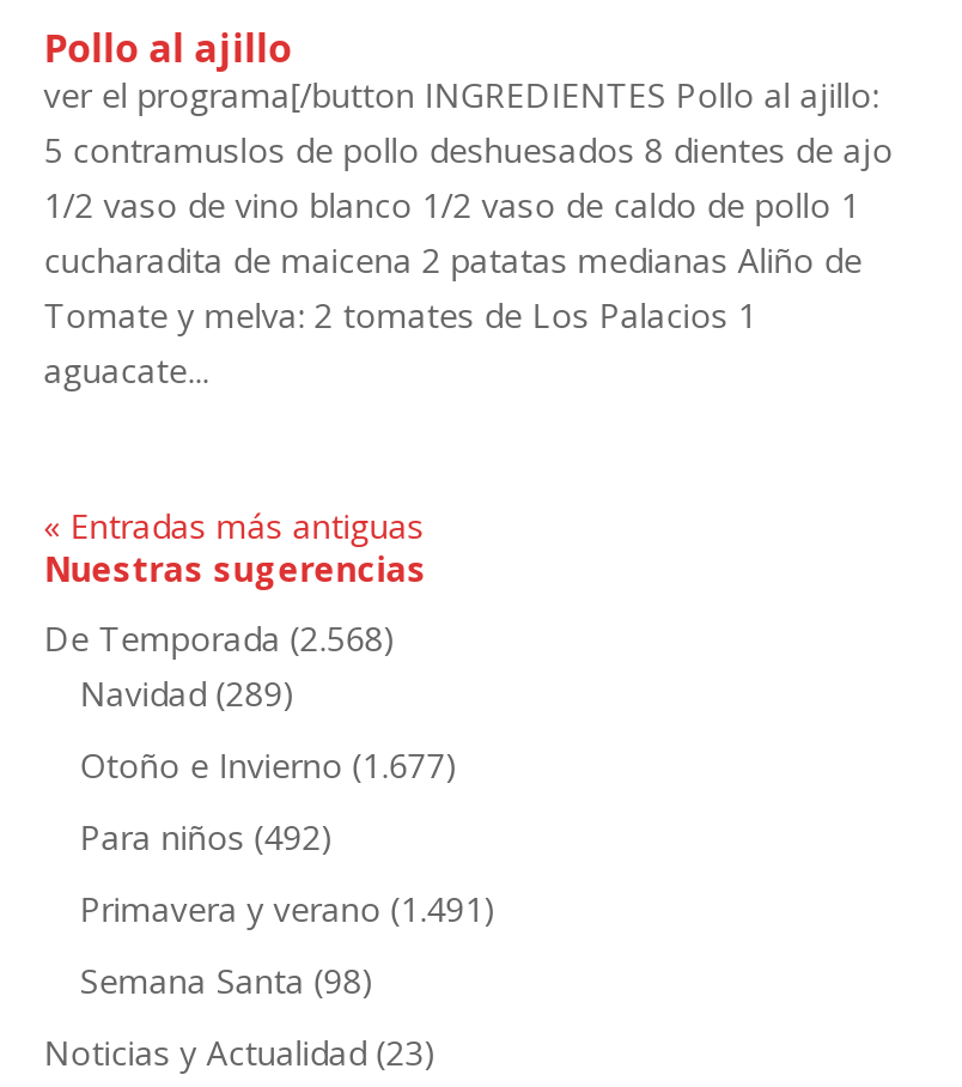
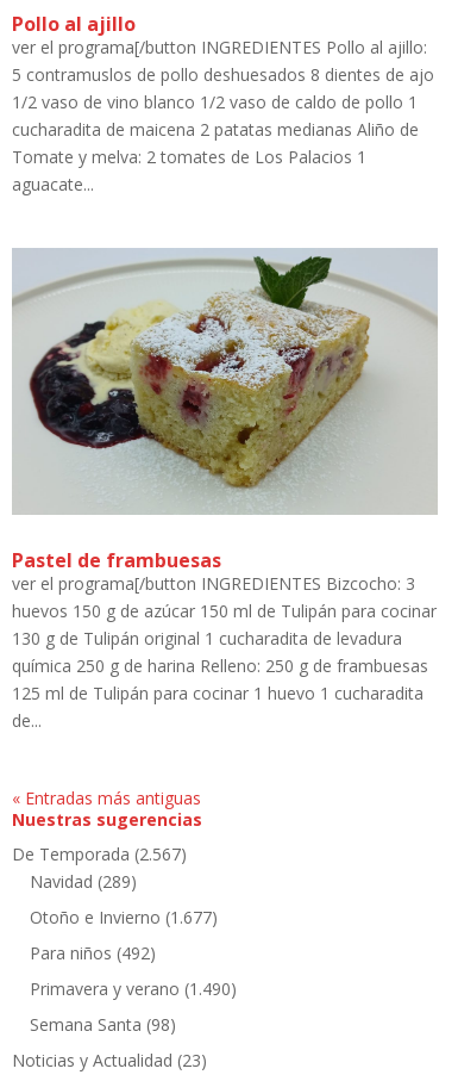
none -> [12,248,439,731] [image] | Pastel de frambuesas | ver el programa[/button INGREDIENTES Bizcocho: 3 | huevos 150 g de azúcar 150 ml de Tulipán para cocinar | 130 g de Tulipán original 1 cucharadita de levadura | química 250 g de harina Relleno: 250 g de frambuesas | 125 ml de Tulipán para cocinar 1 huevo 1 cucharadita | de...
[44,615,396,660] De Temporada (2.568) -> [12,842,187,865] De Temporada (2.567)
[80,885,496,931] Primavera y verano (1.491) -> [30,977,236,1000] Primavera y verano (1.490)

